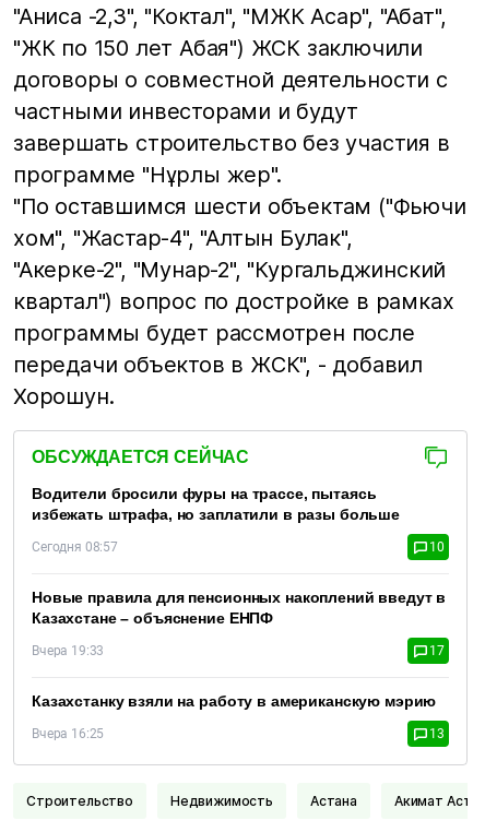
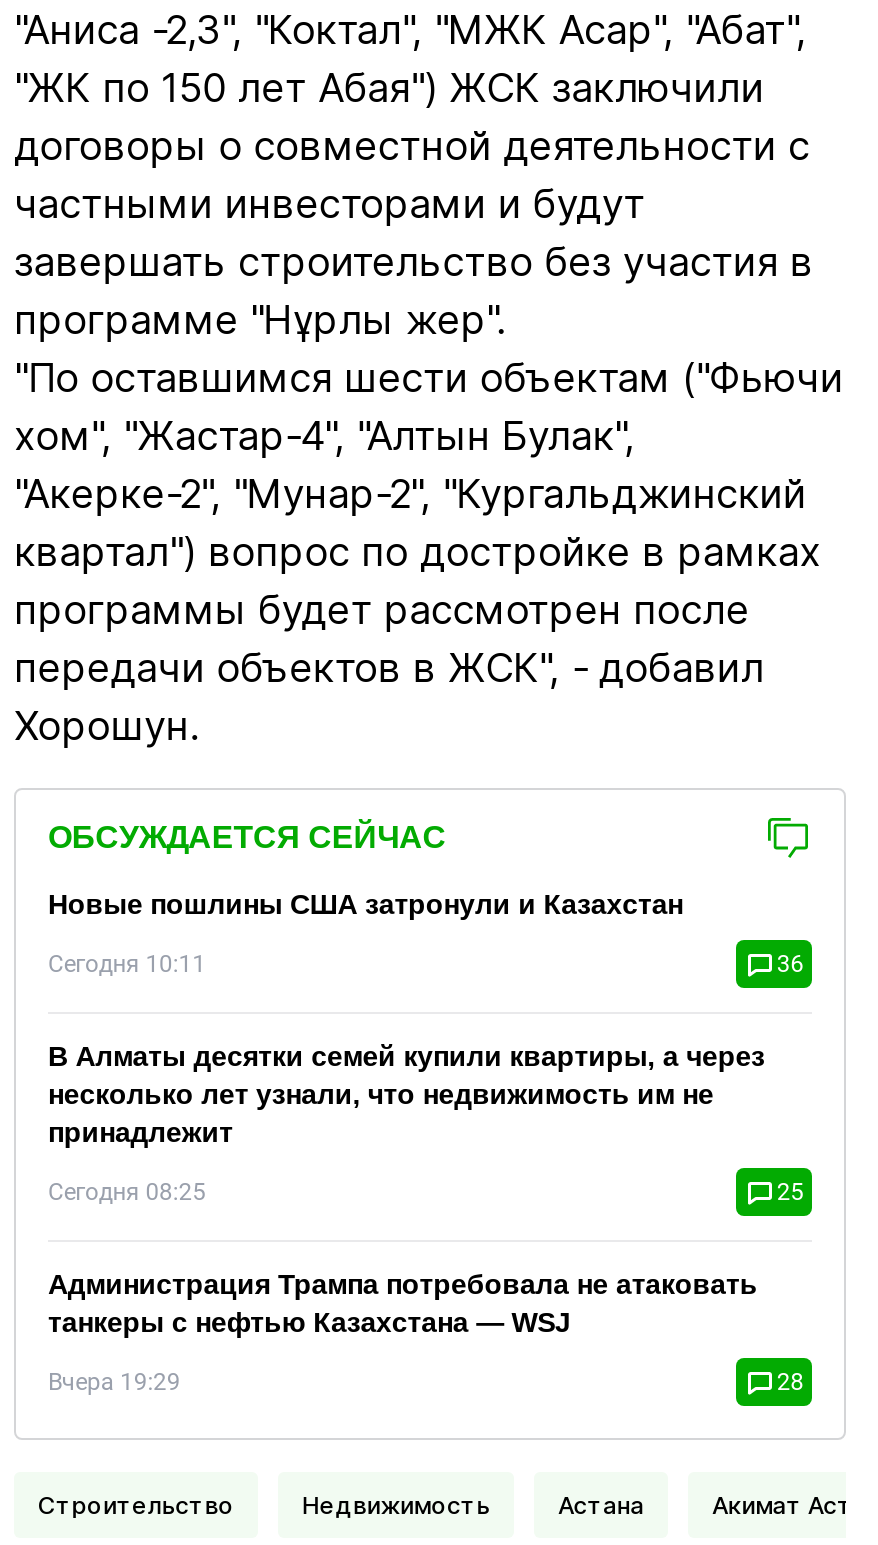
[32,485,400,523] Водители бросили фуры на трассе, пытаясь | избежать штрафа, но заплатили в разы больше -> [48,888,683,920] Новые пошлины США затронули и Казахстан
[32,540,445,555] Сегодня 08:57 | 10 -> [48,950,804,978] Сегодня 10:11 | 36
[32,589,446,627] Новые правила для пенсионных накоплений введут в | Казахстане – объяснение ЕНПФ -> [48,1040,765,1148] В Алматы десятки семей купили квартиры, а через | несколько лет узнали, что недвижимость им не | принадлежит
[32,643,445,659] Вчера 19:33 | 17 -> [48,1178,804,1206] Сегодня 08:25 | 25
[32,692,436,710] Казахстанку взяли на работу в американскую мэрию -> [48,1268,757,1338] Администрация Трампа потребовала не атаковать | танкеры с нефтью Казахстана — WSJ
[32,726,445,742] Вчера 16:25 | 13 -> [48,1368,804,1396] Вчера 19:29 | 28

